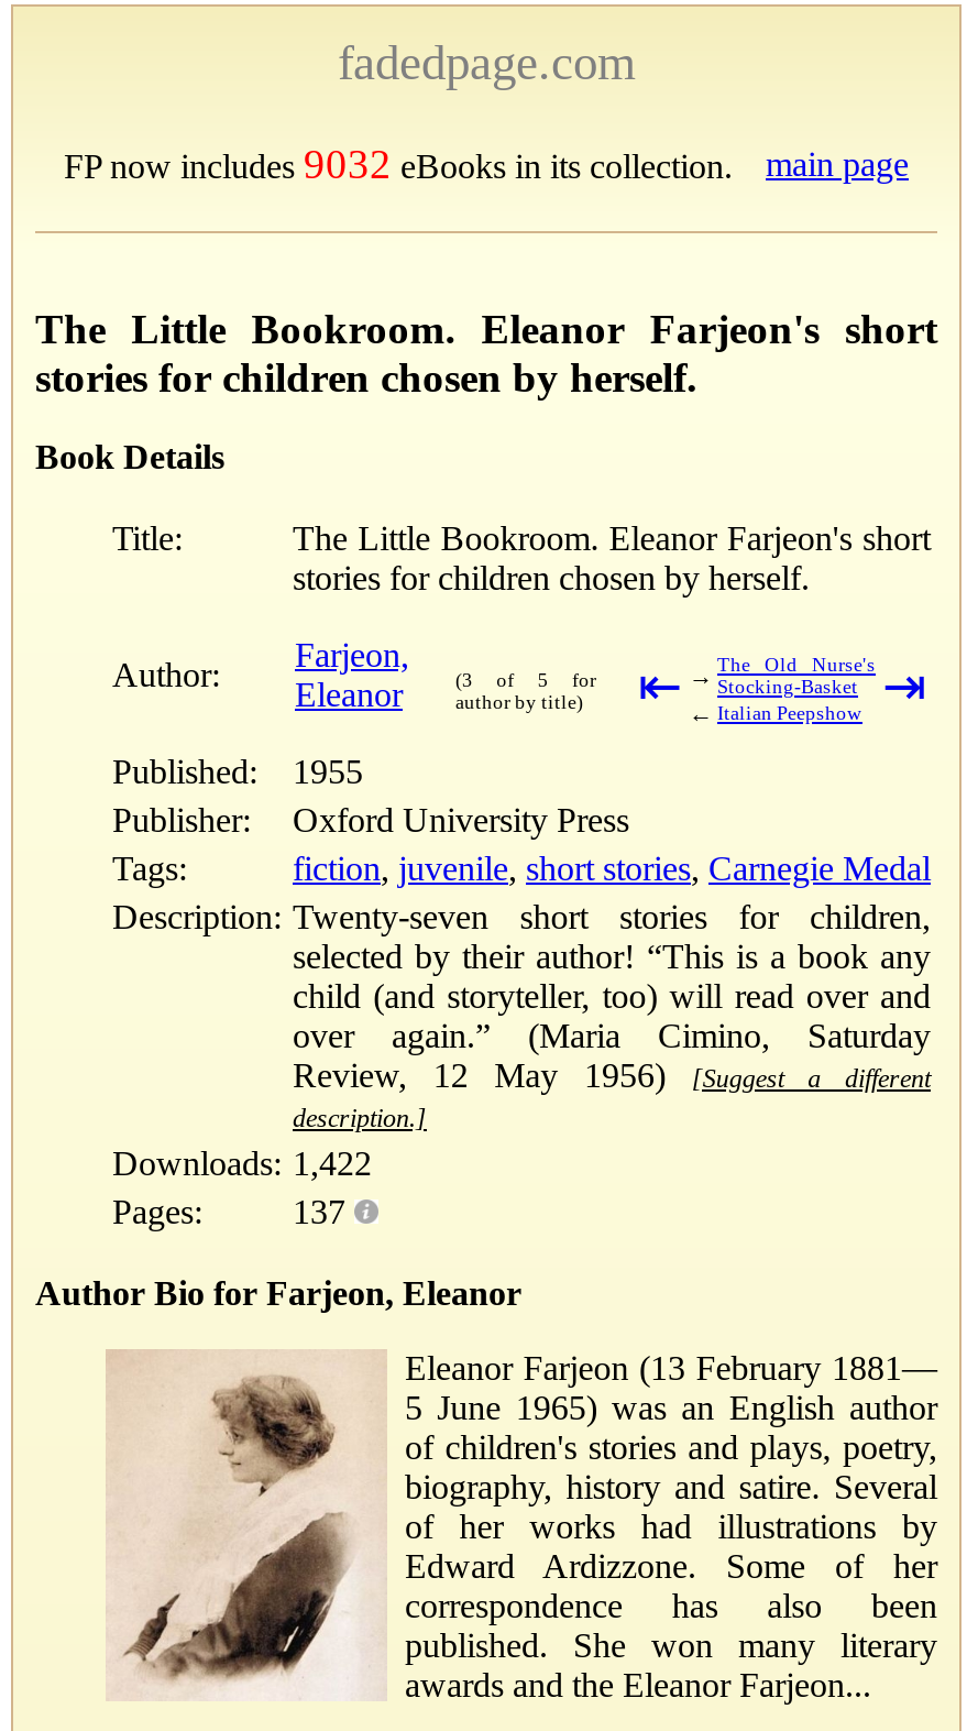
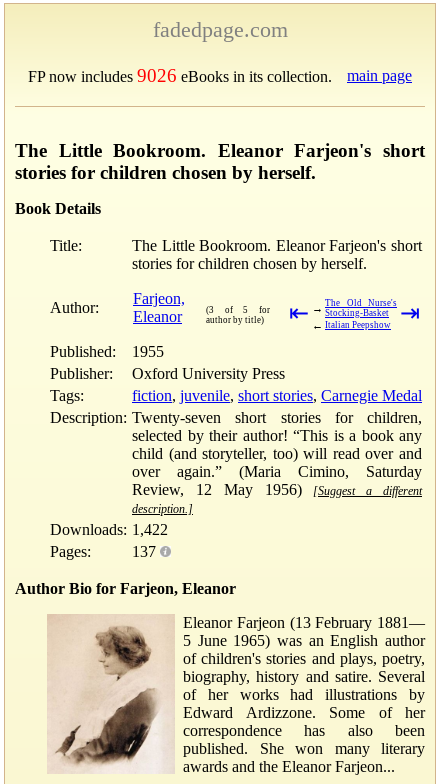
[64,141,733,187] FP now includes 9032 eBooks in its collection. -> [28,65,332,86] FP now includes 9026 eBooks in its collection.

